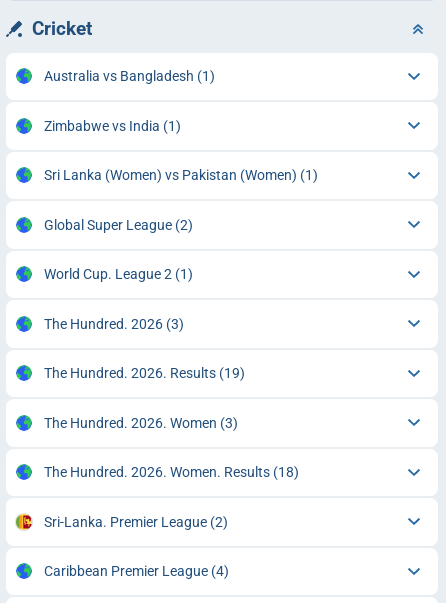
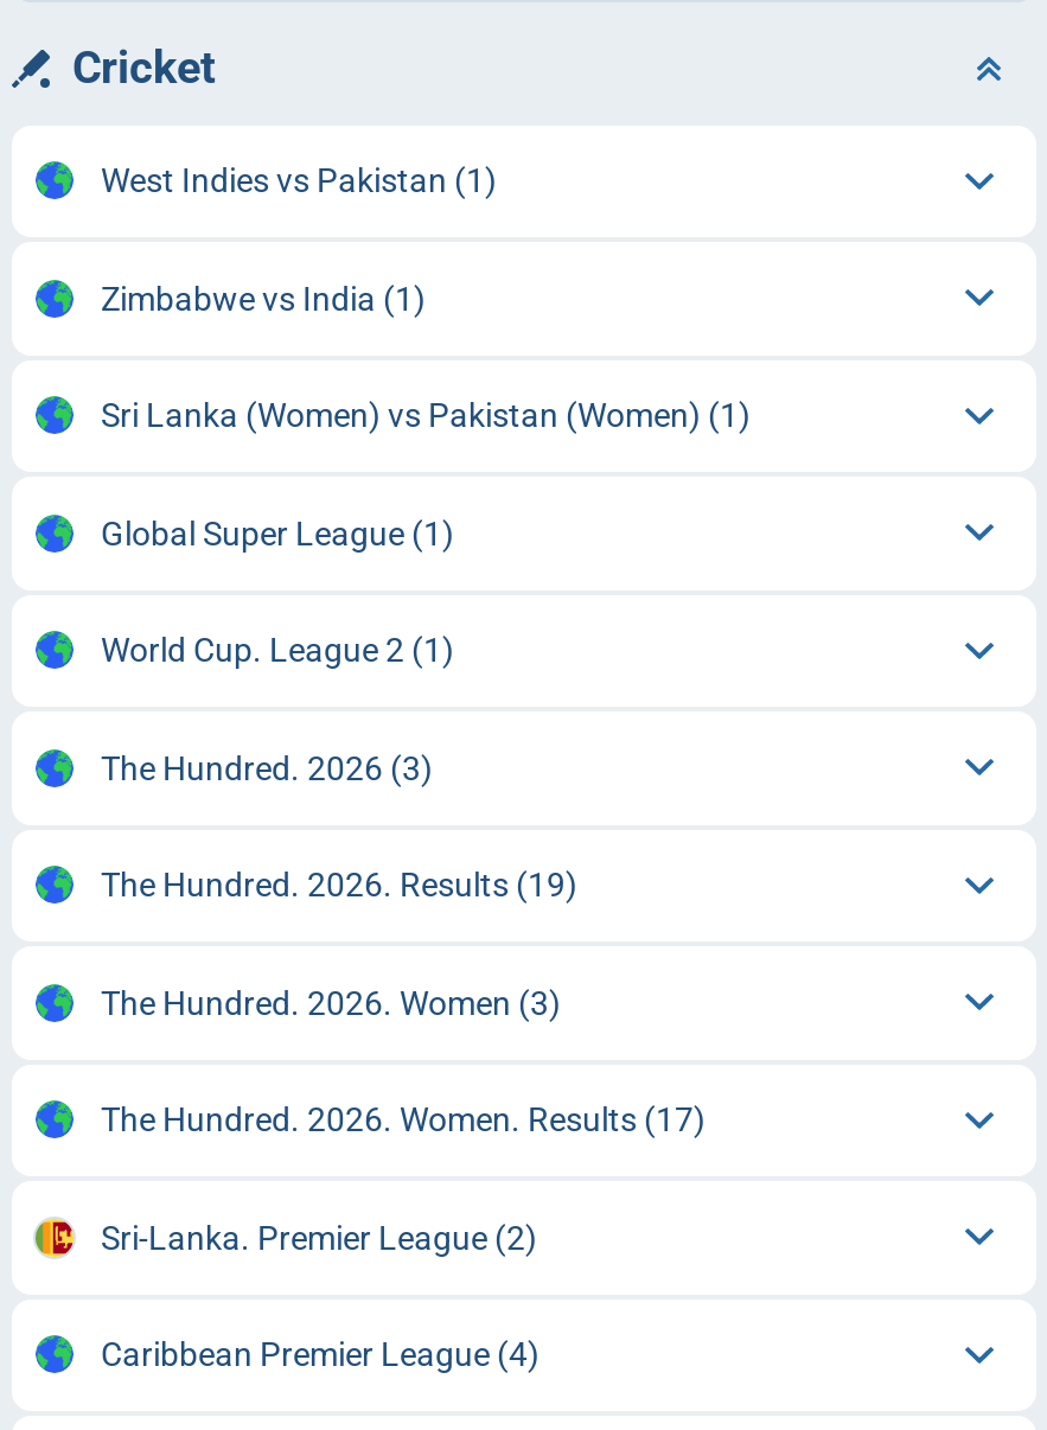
[43,68,214,84] Australia vs Bangladesh (1) -> [101,162,497,200] West Indies vs Pakistan (1)
[43,217,192,233] Global Super League (2) -> [101,514,454,552] Global Super League (1)
[43,464,298,480] The Hundred. 2026. Women. Results (18) -> [101,1101,706,1139] The Hundred. 2026. Women. Results (17)

